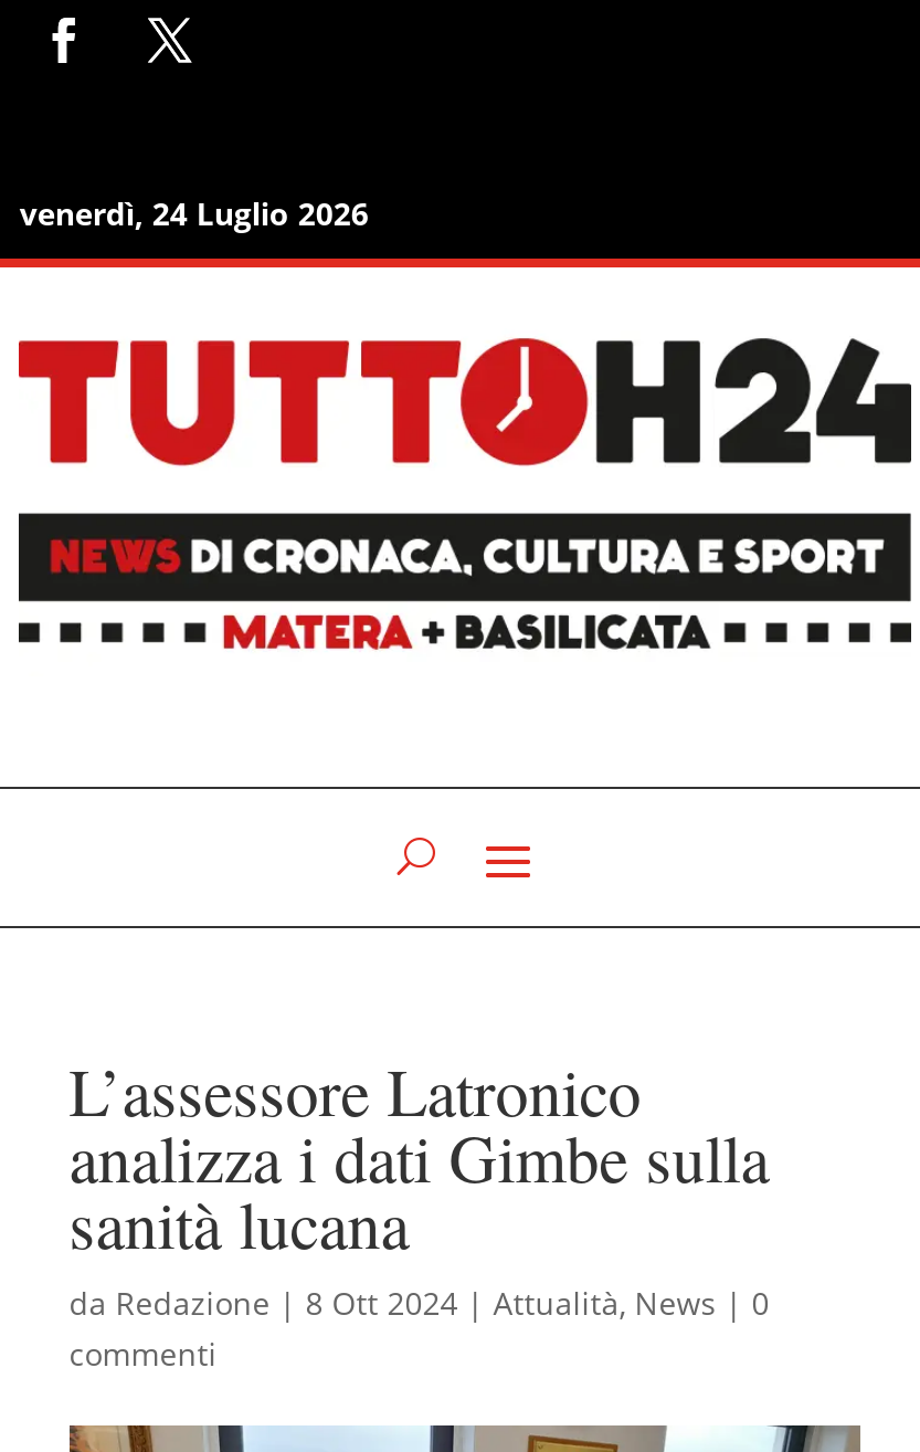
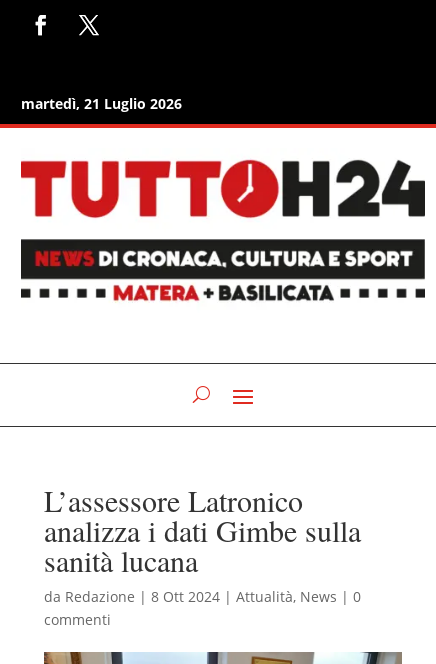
[20,192,369,234] venerdì, 24 Luglio 2026 -> [21,94,182,113] martedì, 21 Luglio 2026

